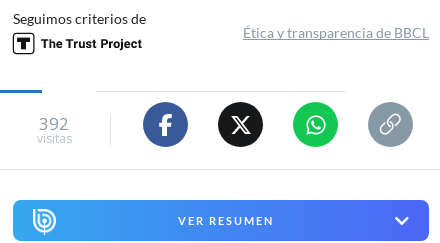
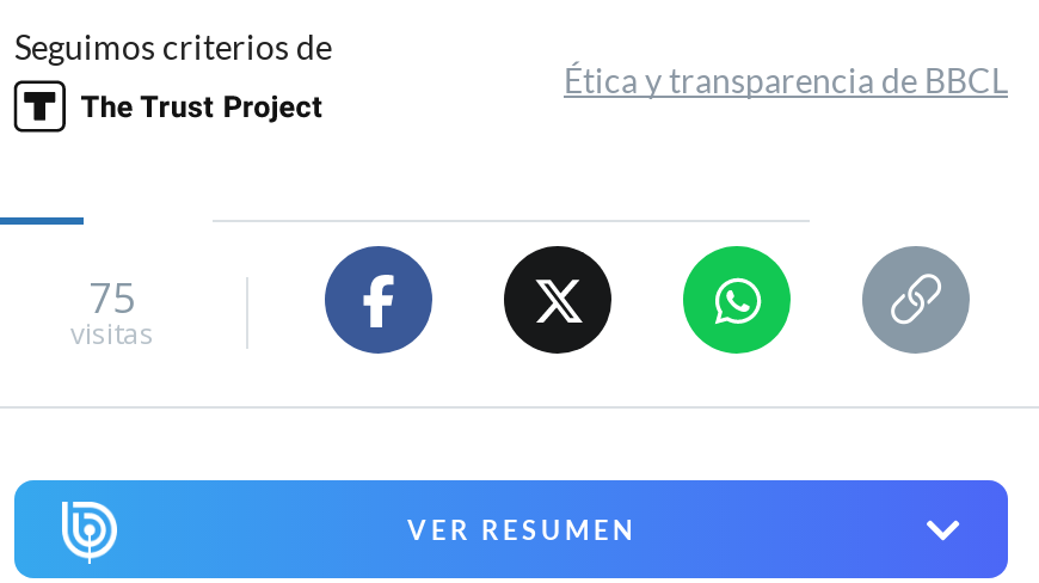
[39,112,69,135] 392 -> [88,270,136,325] 75

